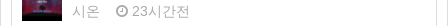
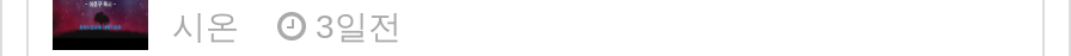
[72,3,190,19] 시온 23시간전 -> [172,8,402,46] 시온 3일전

